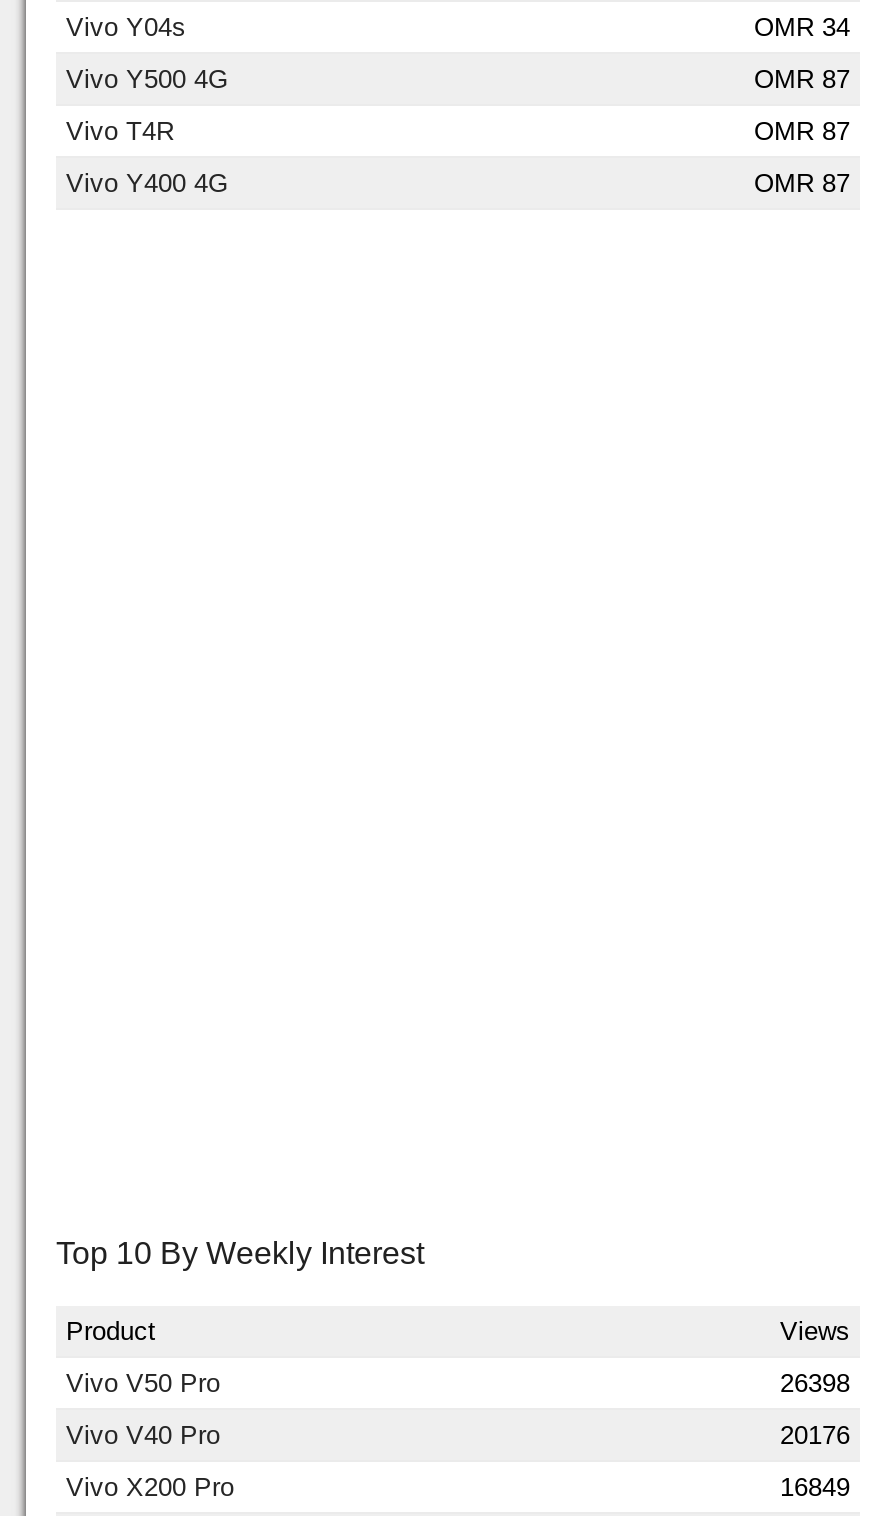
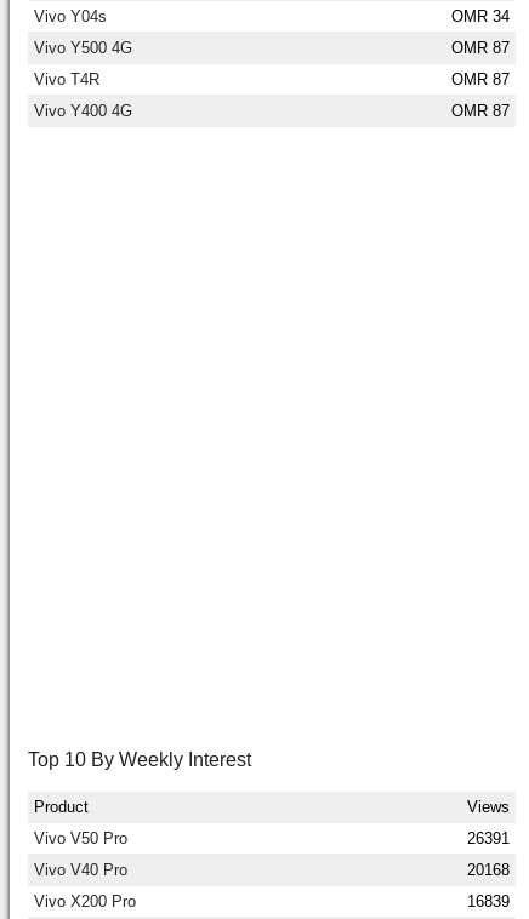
[780,1369,850,1399] 26398 -> [467,830,510,848] 26391
[780,1421,850,1451] 20176 -> [467,861,510,879] 20168
[780,1473,850,1503] 16849 -> [467,893,510,911] 16839

